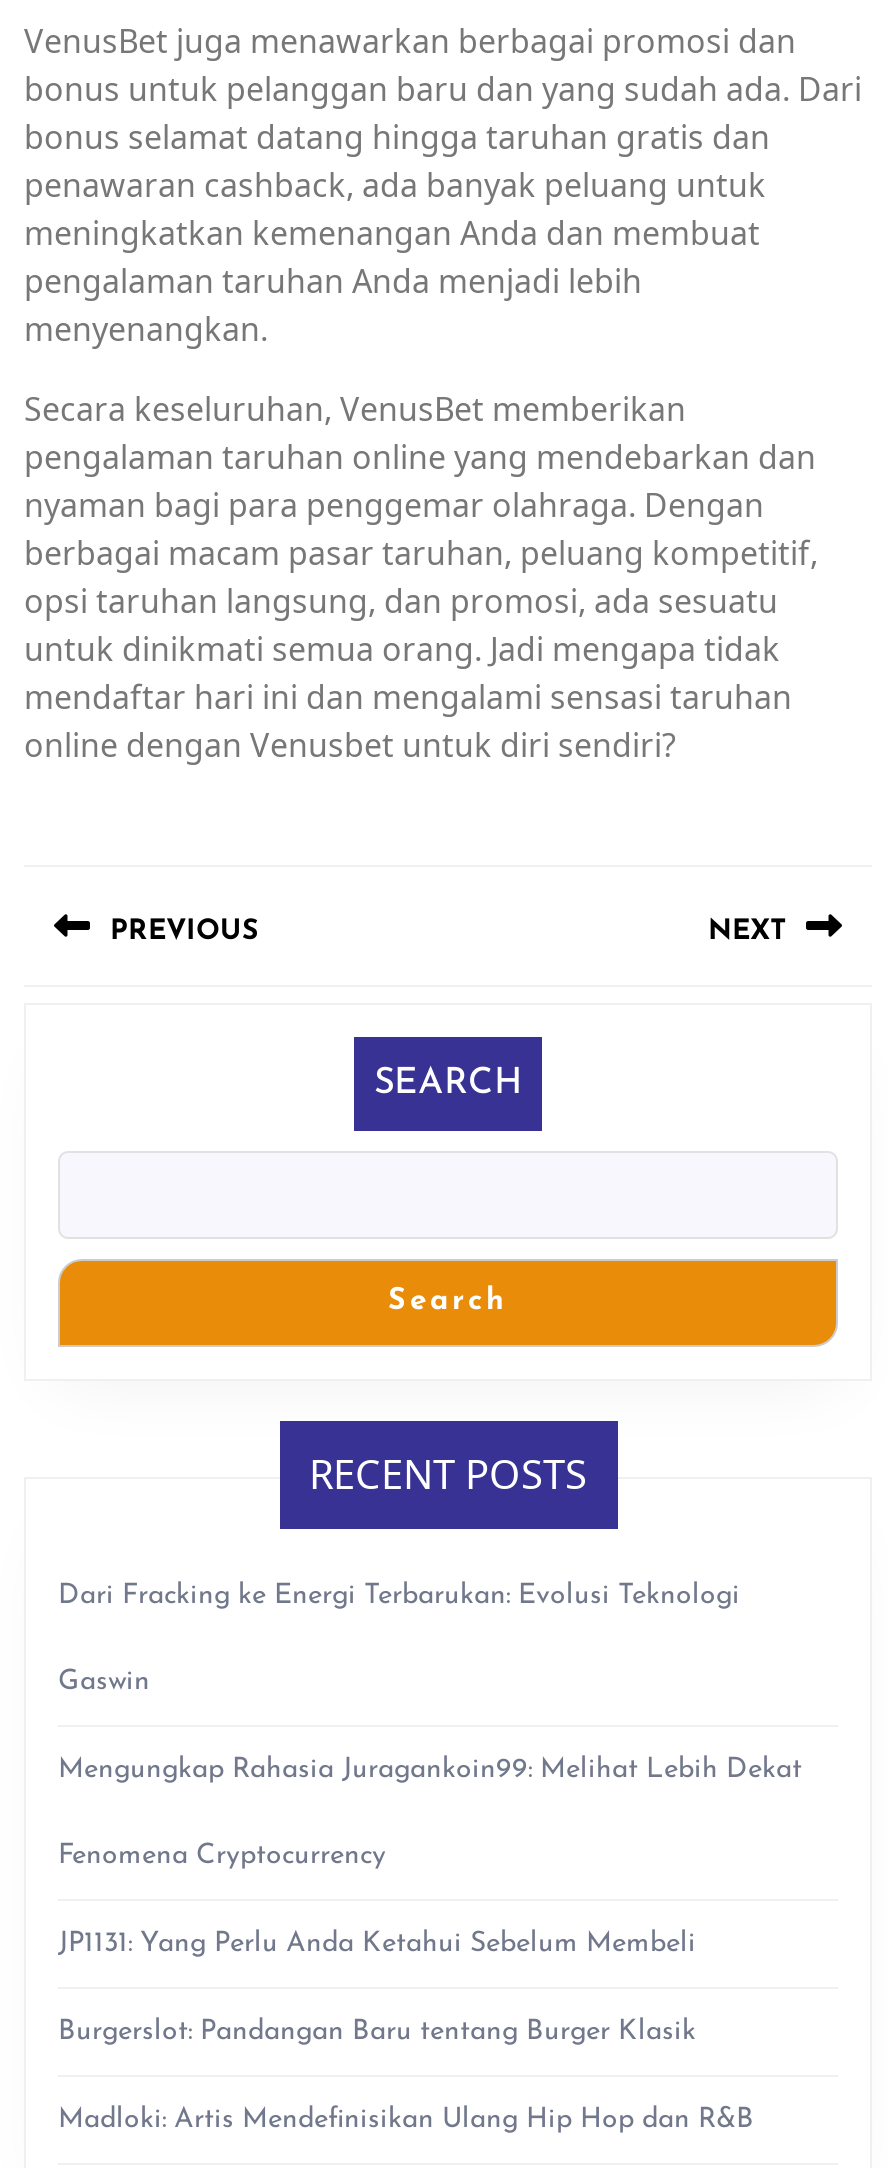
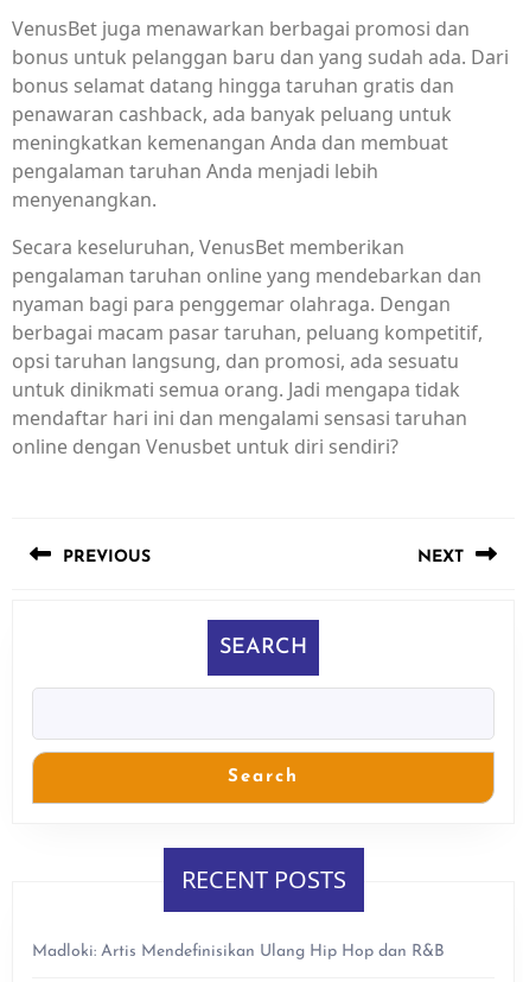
[58,1581,802,2047] Dari Fracking ke Energi Terbarukan: Evolusi Teknologi | Gaswin | Mengungkap Rahasia Juragankoin99: Melihat Lebih Dekat | Fenomena Cryptocurrency | JP1131: Yang Perlu Anda Ketahui Sebelum Membeli | Burgerslot: Pandangan Baru tentang Burger Klasik -> none

